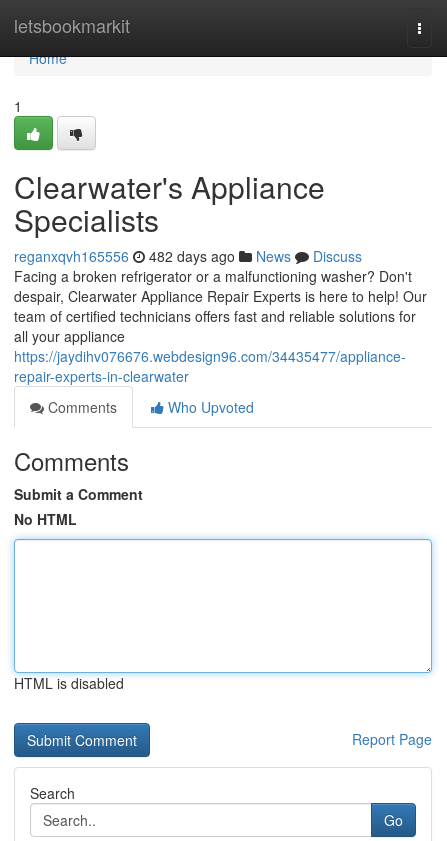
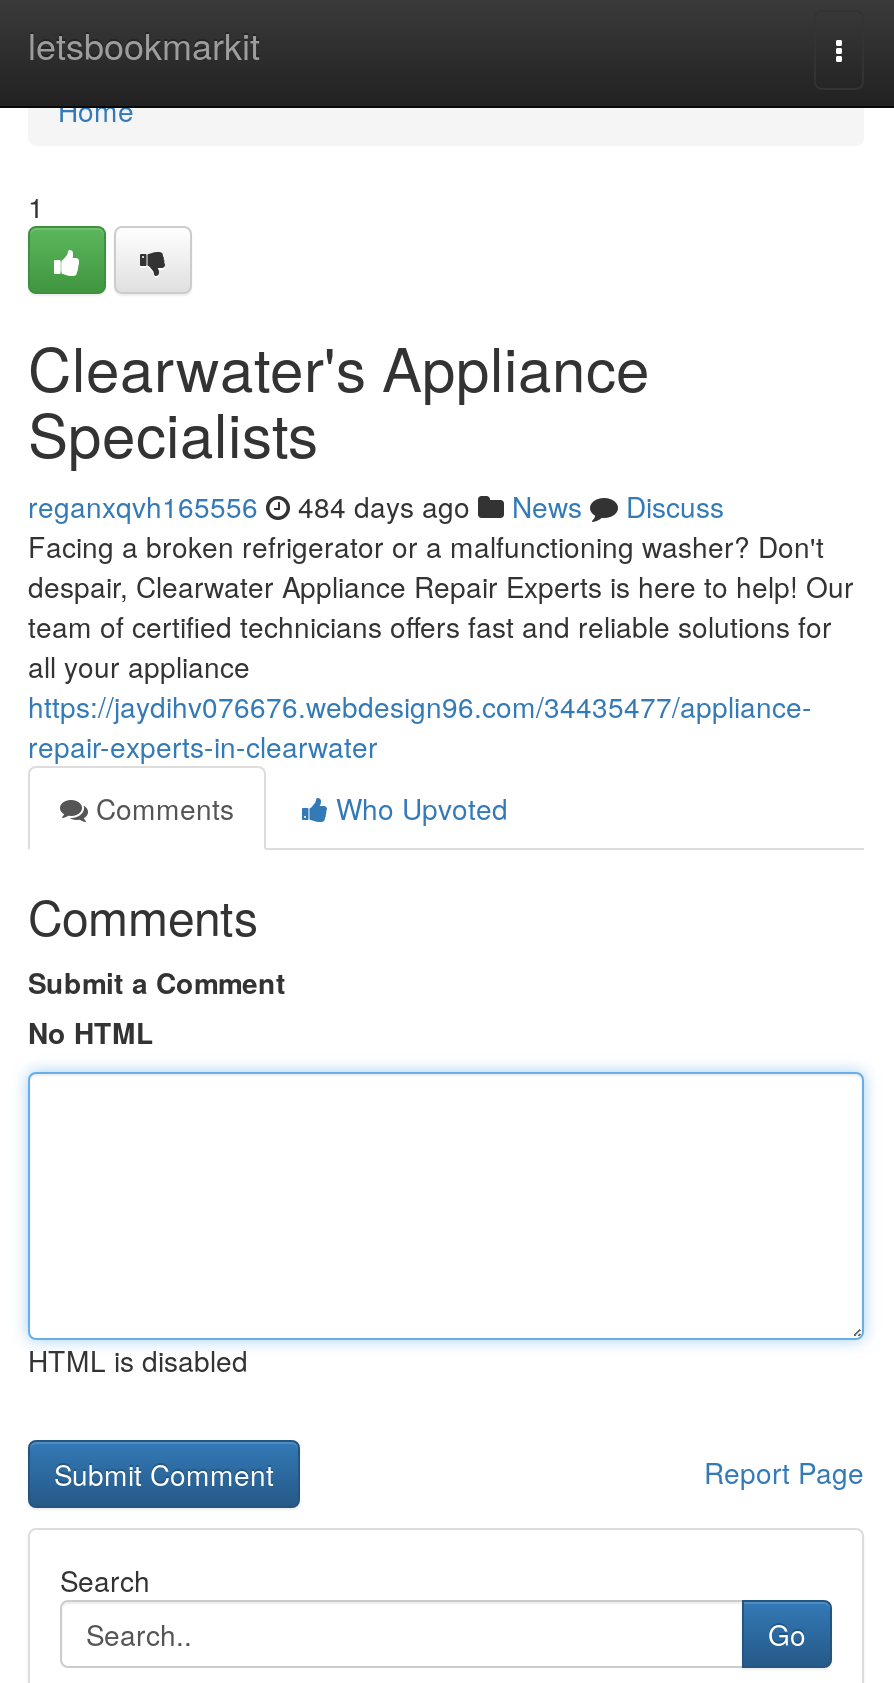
[14,246,362,266] reganxqvh165556 482 days ago News Discuss -> [28,486,724,526] reganxqvh165556 484 days ago News Discuss

